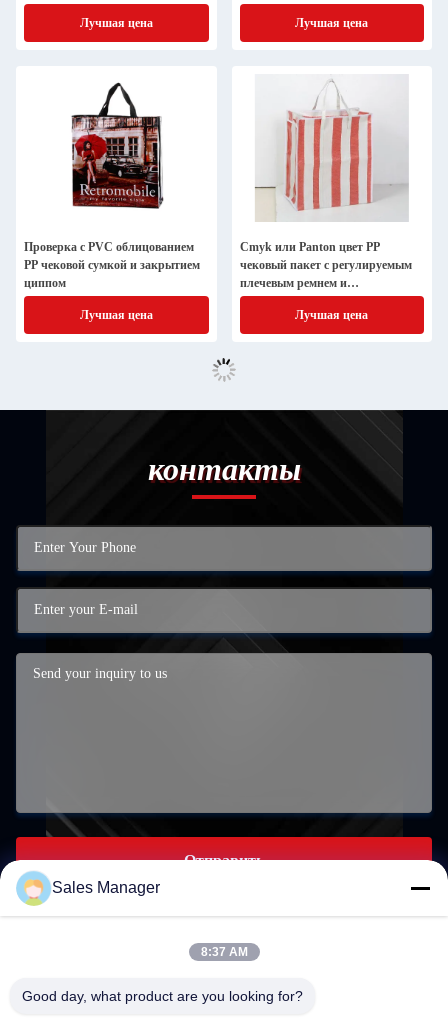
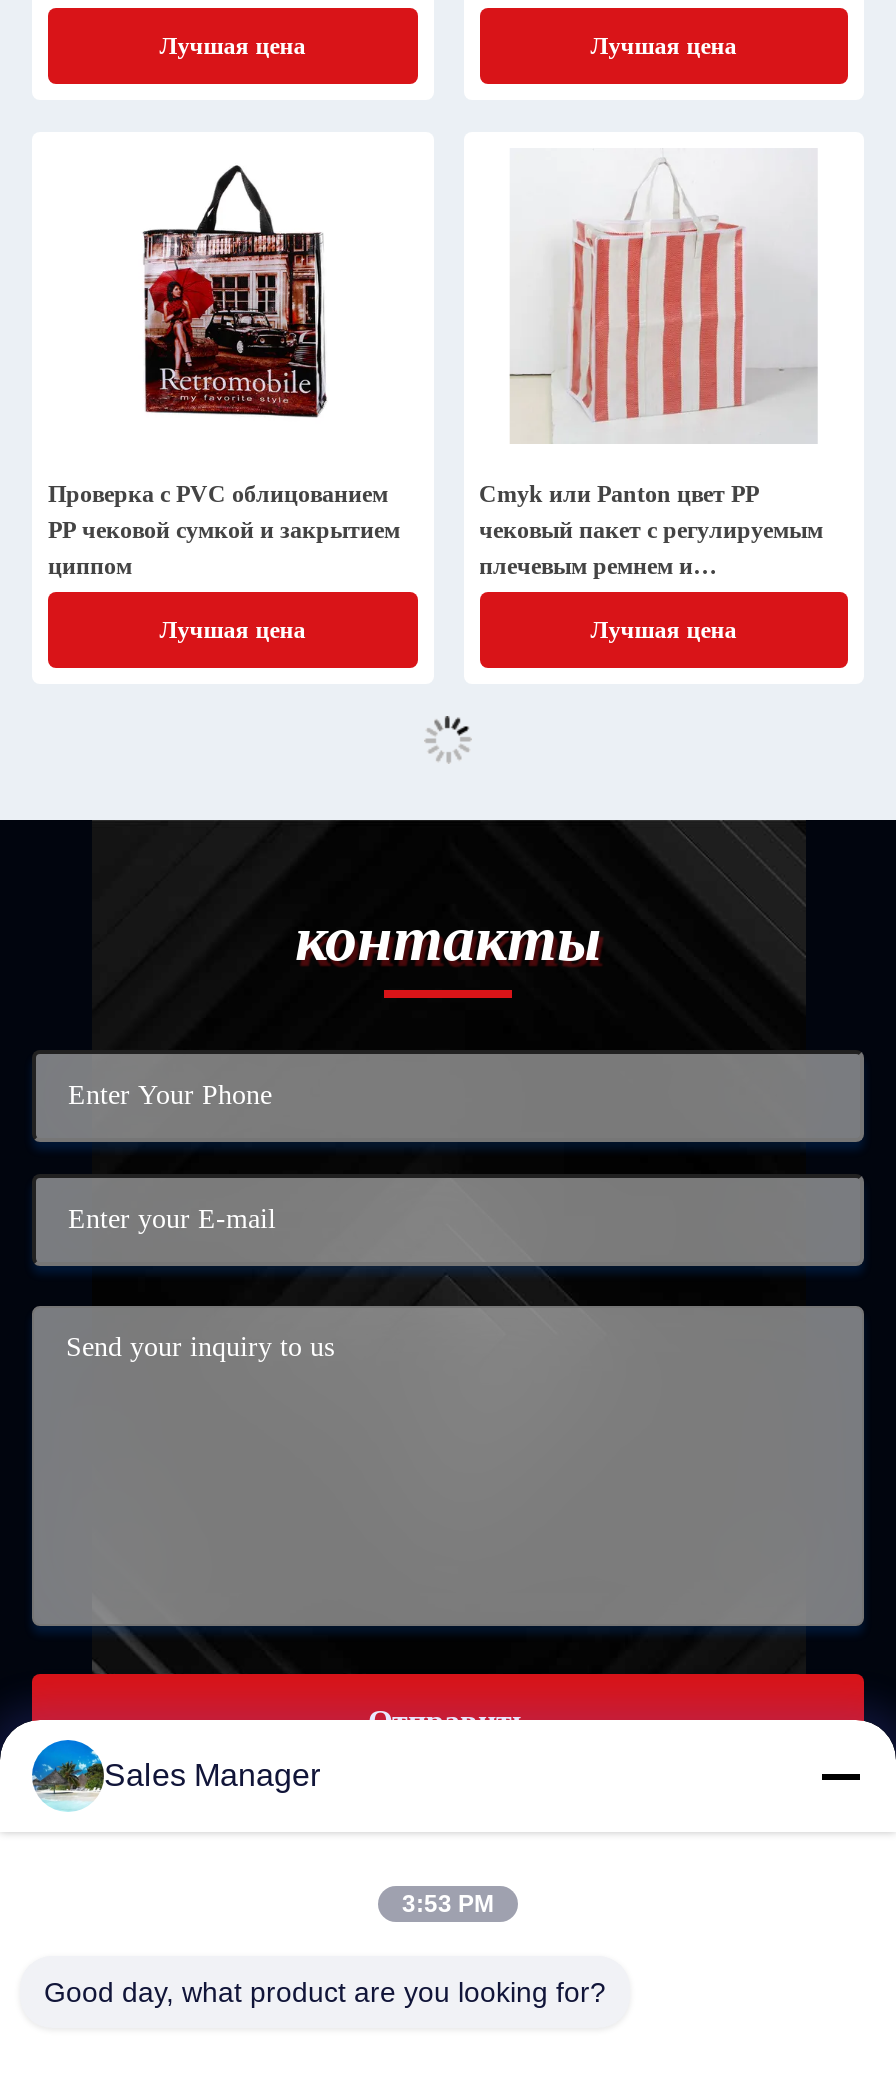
[17,870,49,906] [image] -> [32,1738,98,1812] [image]
[200,945,247,959] 8:37 AM -> [402,1890,494,1918] 3:53 PM

